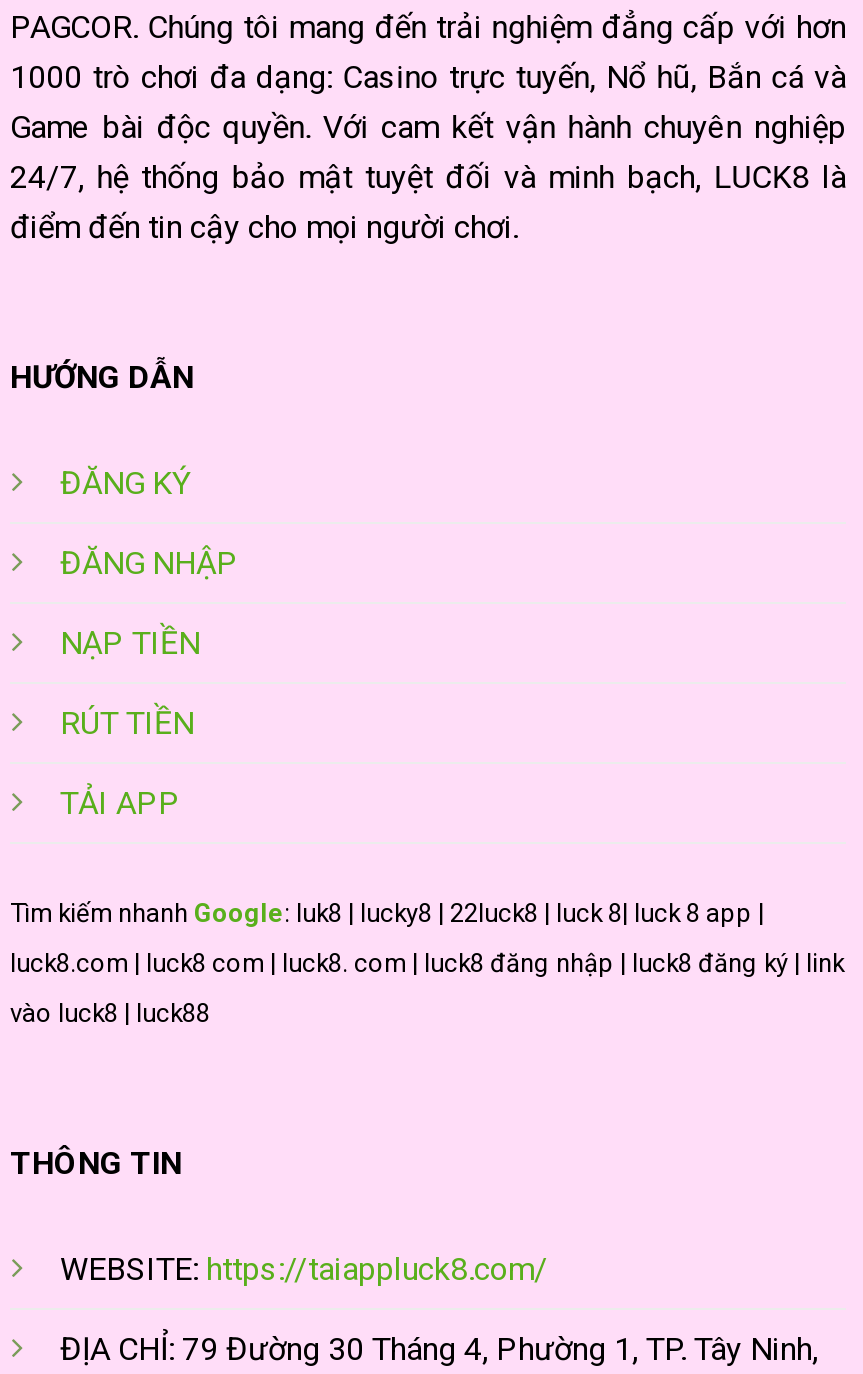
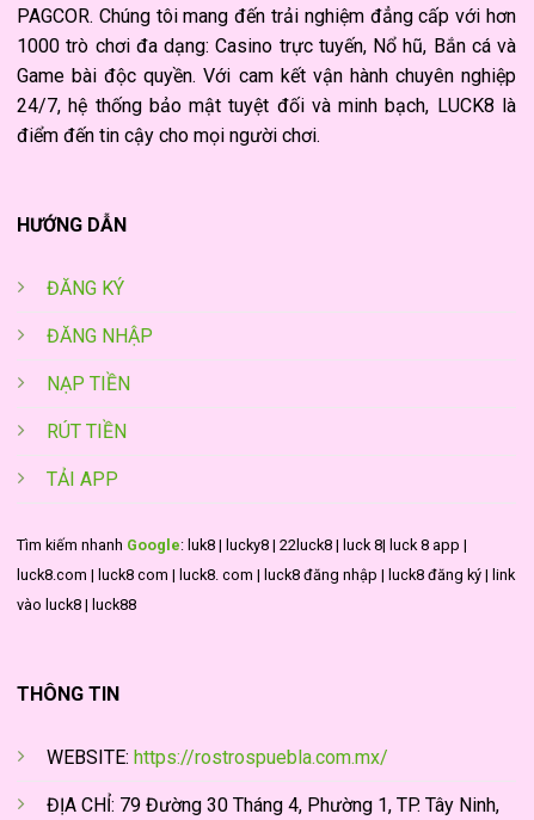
[60,1249,548,1287] WEBSITE: https://taiappluck8.com/ -> [47,745,388,768] WEBSITE: https://rostrospuebla.com.mx/

